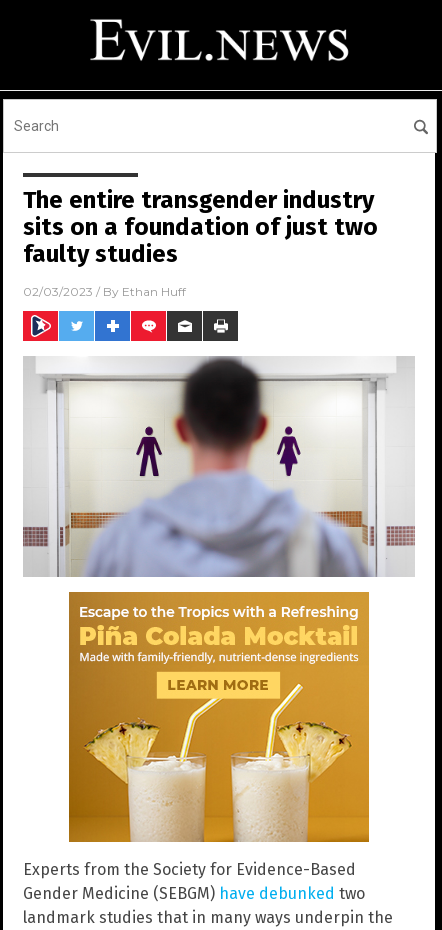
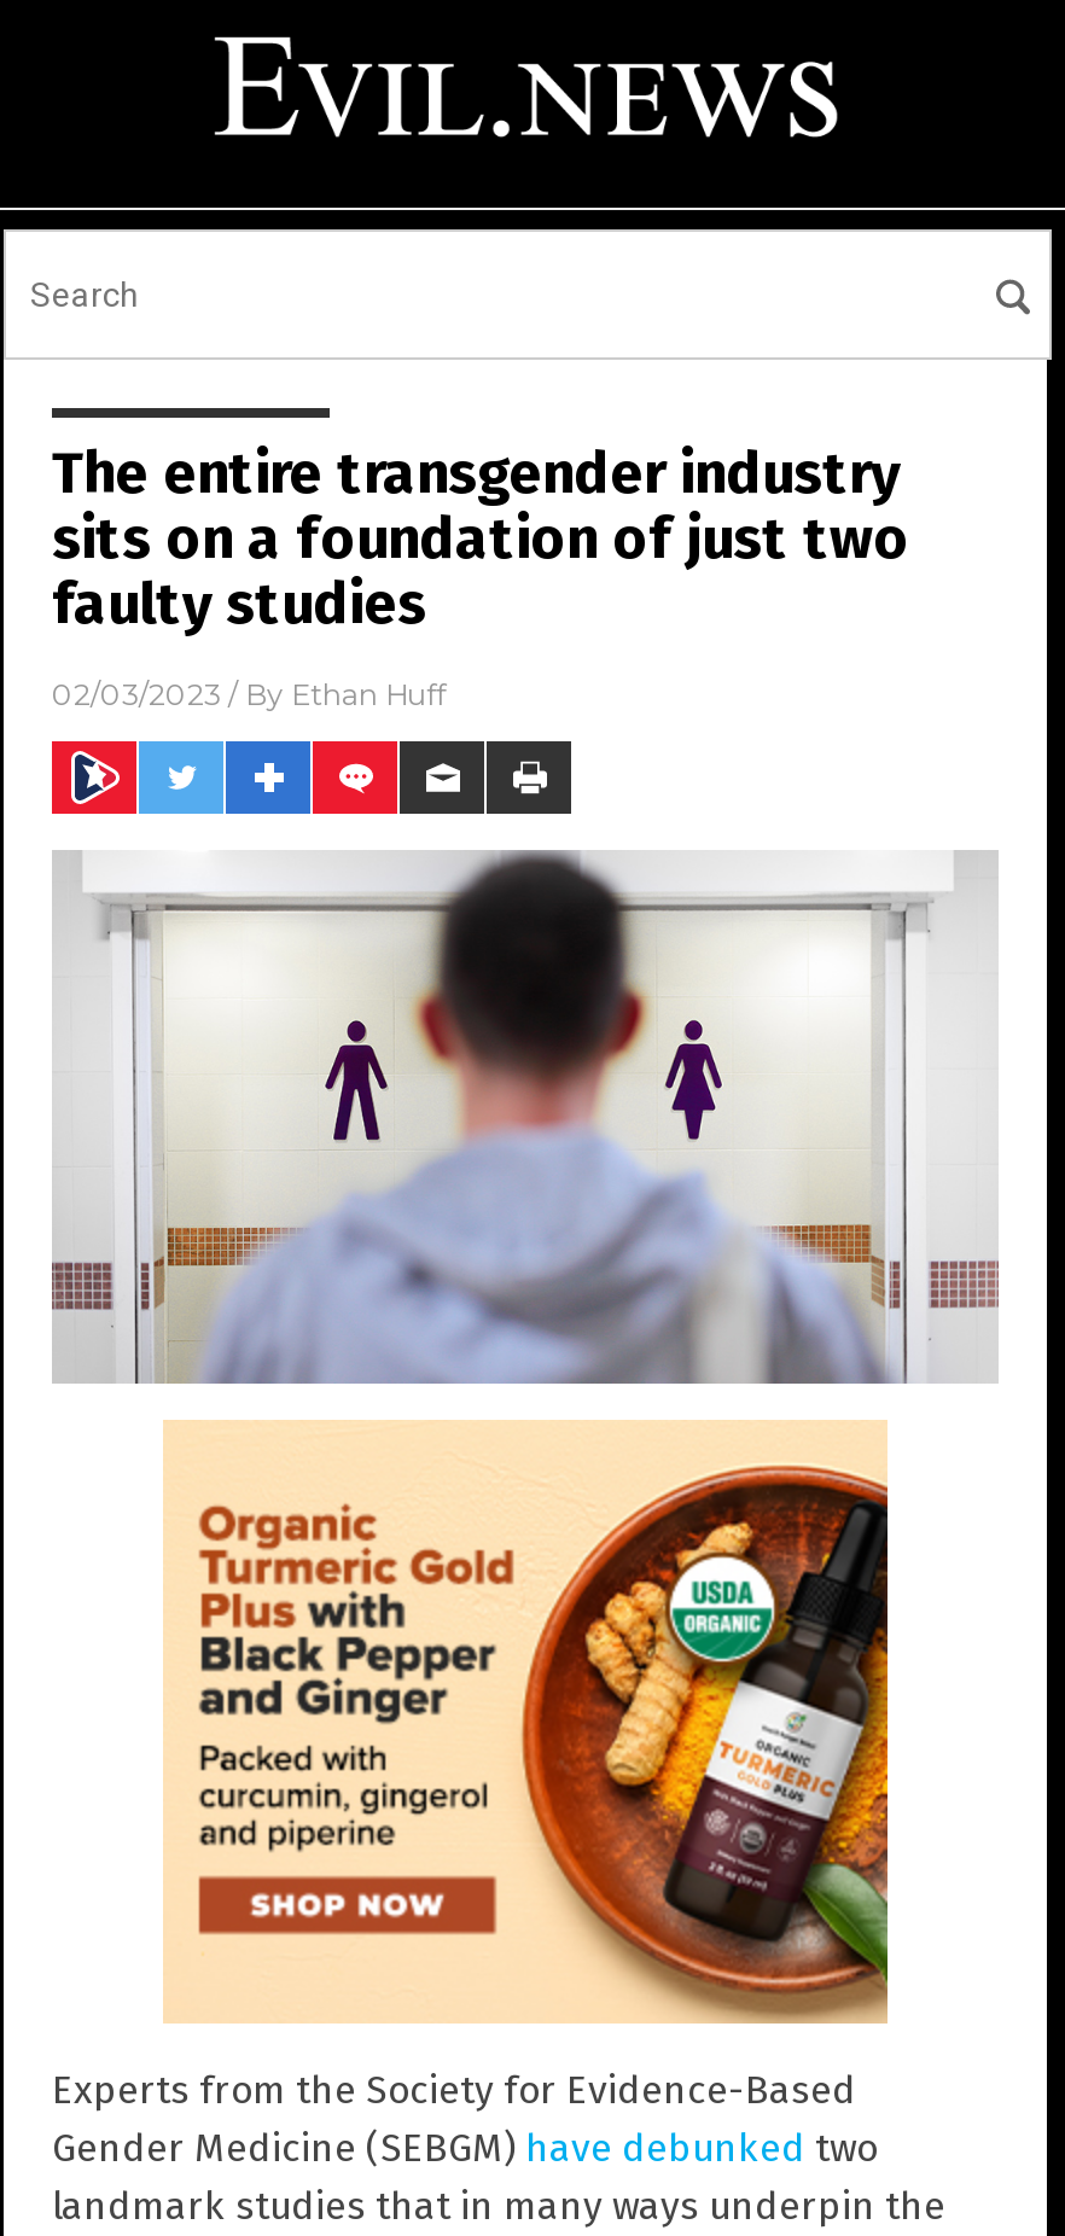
[68,592,370,842] [image] -> [163,1422,890,2021] [image]

